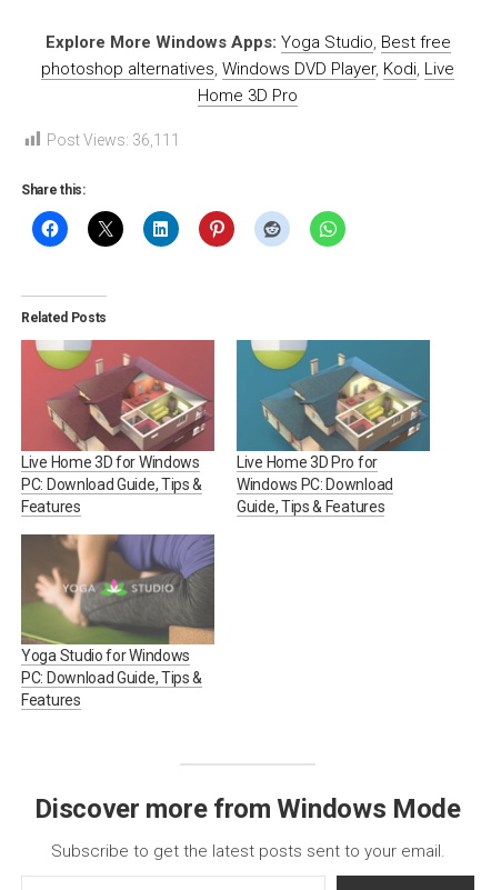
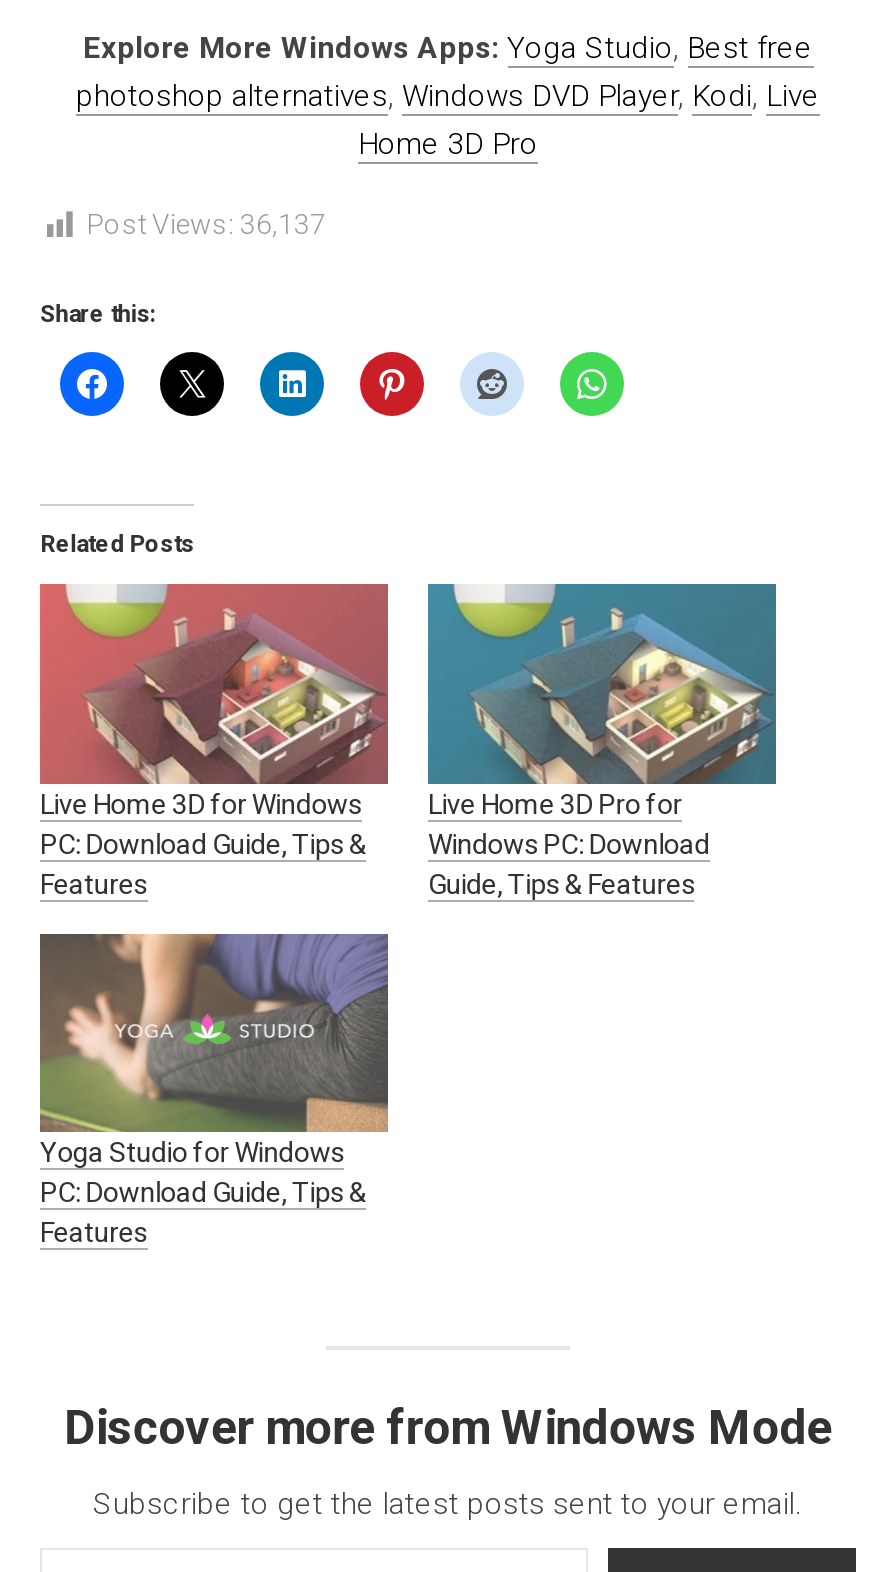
[47,131,180,149] Post Views: 36,111 -> [86,208,326,240] Post Views: 36,137

